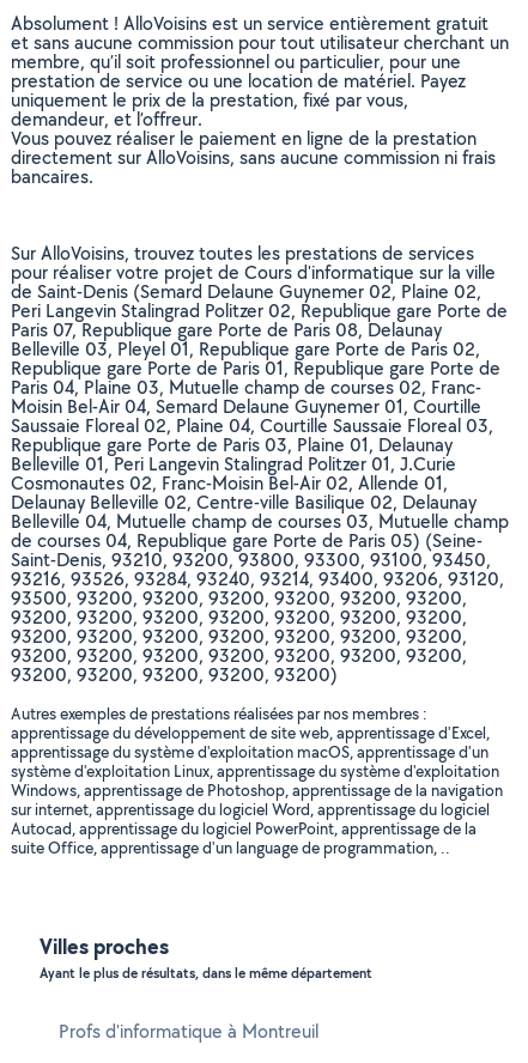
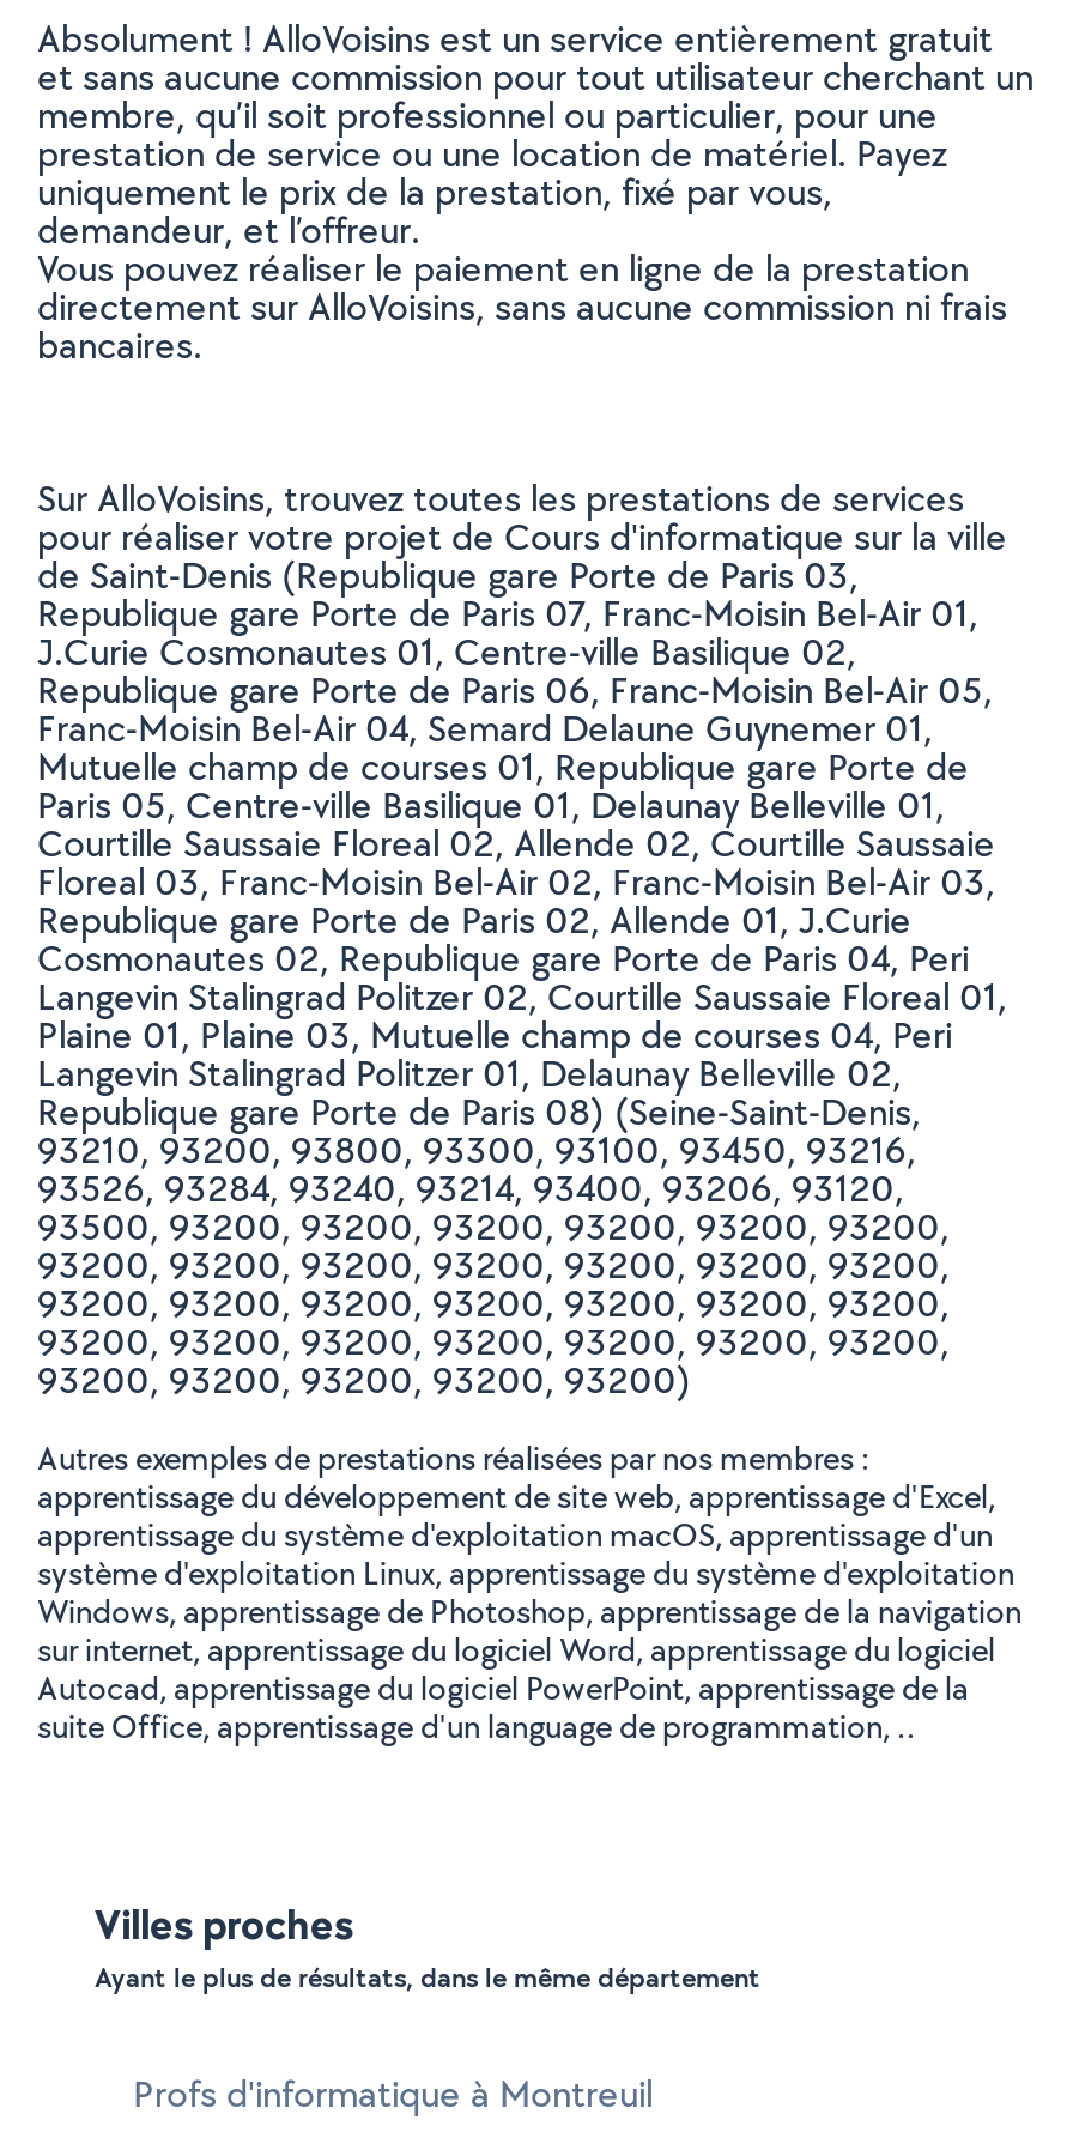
[11,279,509,591] de Saint-Denis (Semard Delaune Guynemer 02, Plaine 02, | Peri Langevin Stalingrad Politzer 02, Republique gare Porte de | Paris 07, Republique gare Porte de Paris 08, Delaunay | Belleville 03, Pleyel 01, Republique gare Porte de Paris 02, | Republique gare Porte de Paris 01, Republique gare Porte de | Paris 04, Plaine 03, Mutuelle champ de courses 02, Franc- | Moisin Bel-Air 04, Semard Delaune Guynemer 01, Courtille | Saussaie Floreal 02, Plaine 04, Courtille Saussaie Floreal 03, | Republique gare Porte de Paris 03, Plaine 01, Delaunay | Belleville 01, Peri Langevin Stalingrad Politzer 01, J.Curie | Cosmonautes 02, Franc-Moisin Bel-Air 02, Allende 01, | Delaunay Belleville 02, Centre-ville Basilique 02, Delaunay | Belleville 04, Mutuelle champ de courses 03, Mutuelle champ | de courses 04, Republique gare Porte de Paris 05) (Seine- | Saint-Denis, 93210, 93200, 93800, 93300, 93100, 93450, | 93216, 93526, 93284, 93240, 93214, 93400, 93206, 93120, -> [37,550,1007,1213] de Saint-Denis (Republique gare Porte de Paris 03, | Republique gare Porte de Paris 07, Franc-Moisin Bel-Air 01, | J.Curie Cosmonautes 01, Centre-ville Basilique 02, | Republique gare Porte de Paris 06, Franc-Moisin Bel-Air 05, | Franc-Moisin Bel-Air 04, Semard Delaune Guynemer 01, | Mutuelle champ de courses 01, Republique gare Porte de | Paris 05, Centre-ville Basilique 01, Delaunay Belleville 01, | Courtille Saussaie Floreal 02, Allende 02, Courtille Saussaie | Floreal 03, Franc-Moisin Bel-Air 02, Franc-Moisin Bel-Air 03, | Republique gare Porte de Paris 02, Allende 01, J.Curie | Cosmonautes 02, Republique gare Porte de Paris 04, Peri | Langevin Stalingrad Politzer 02, Courtille Saussaie Floreal 01, | Plaine 01, Plaine 03, Mutuelle champ de courses 04, Peri | Langevin Stalingrad Politzer 01, Delaunay Belleville 02, | Republique gare Porte de Paris 08) (Seine-Saint-Denis, | 93210, 93200, 93800, 93300, 93100, 93450, 93216, | 93526, 93284, 93240, 93214, 93400, 93206, 93120,

